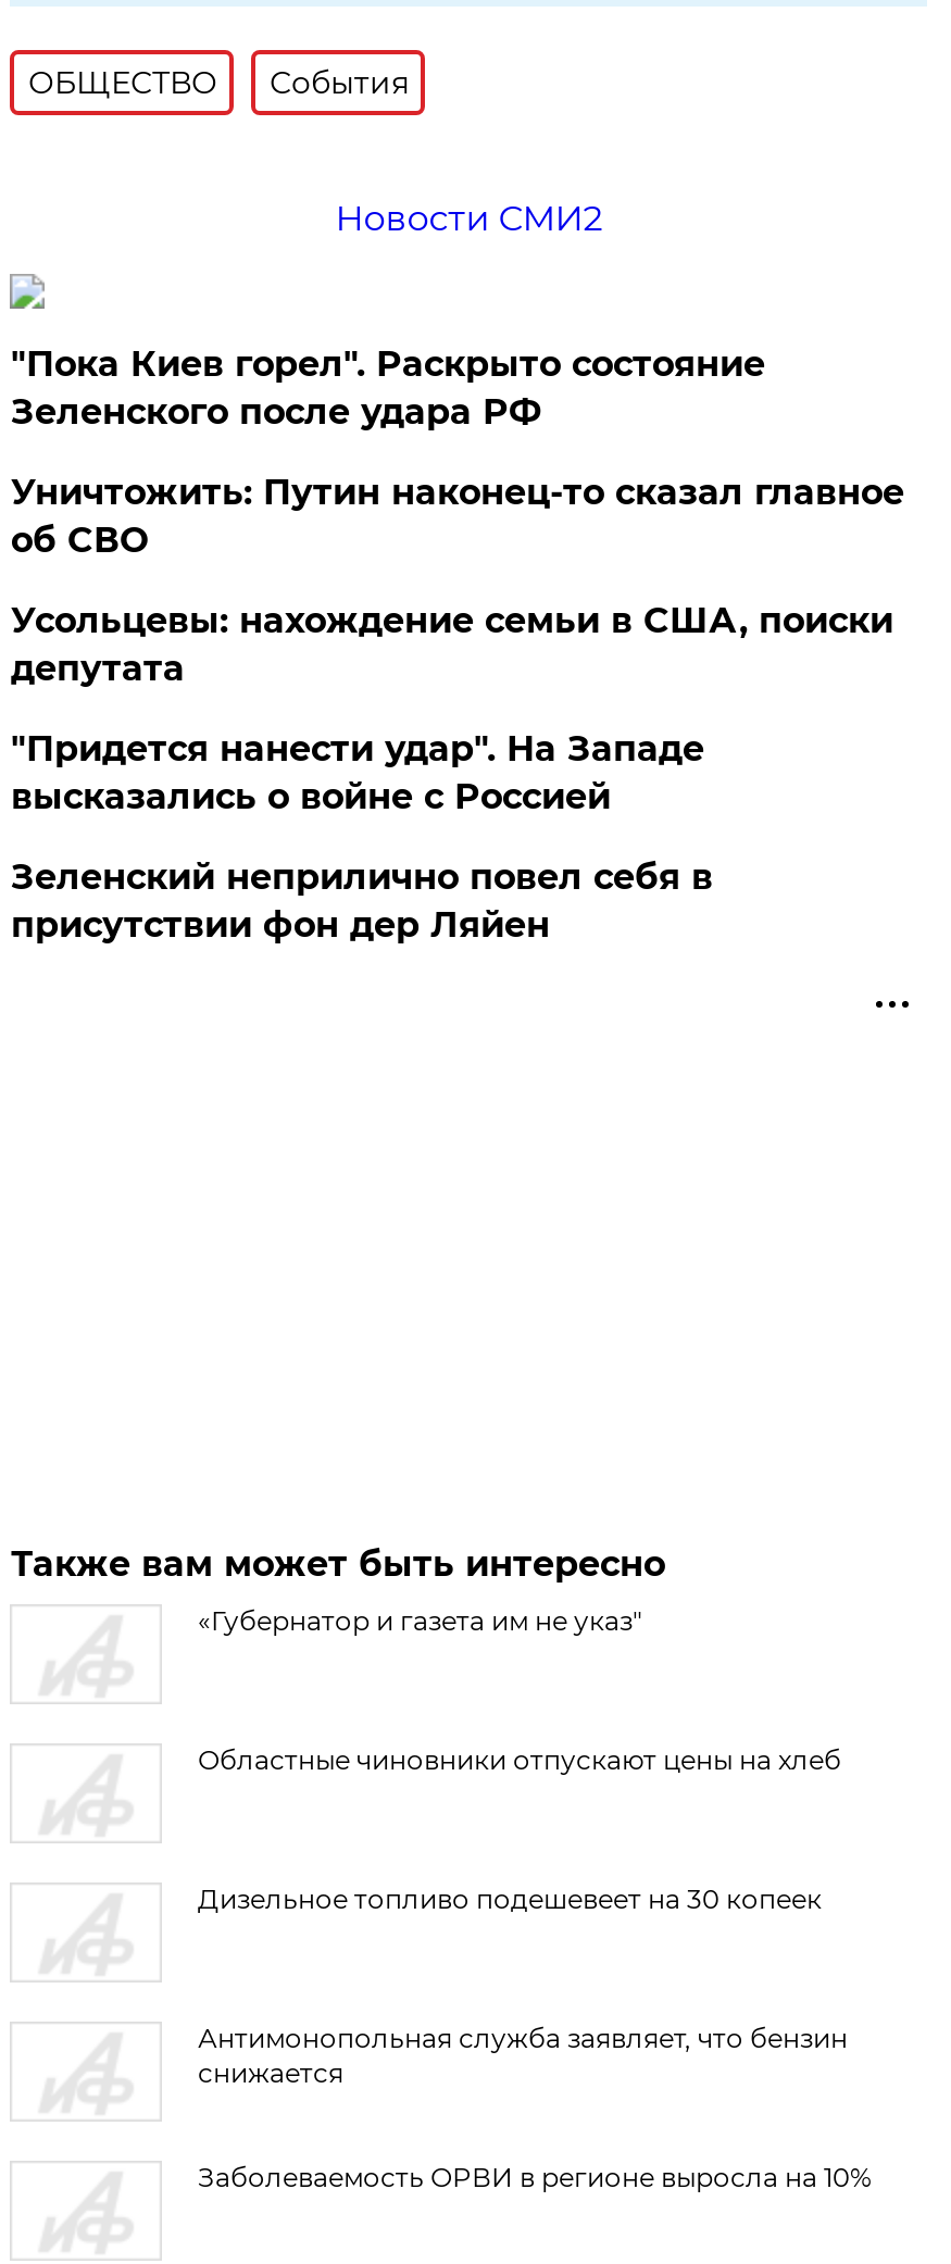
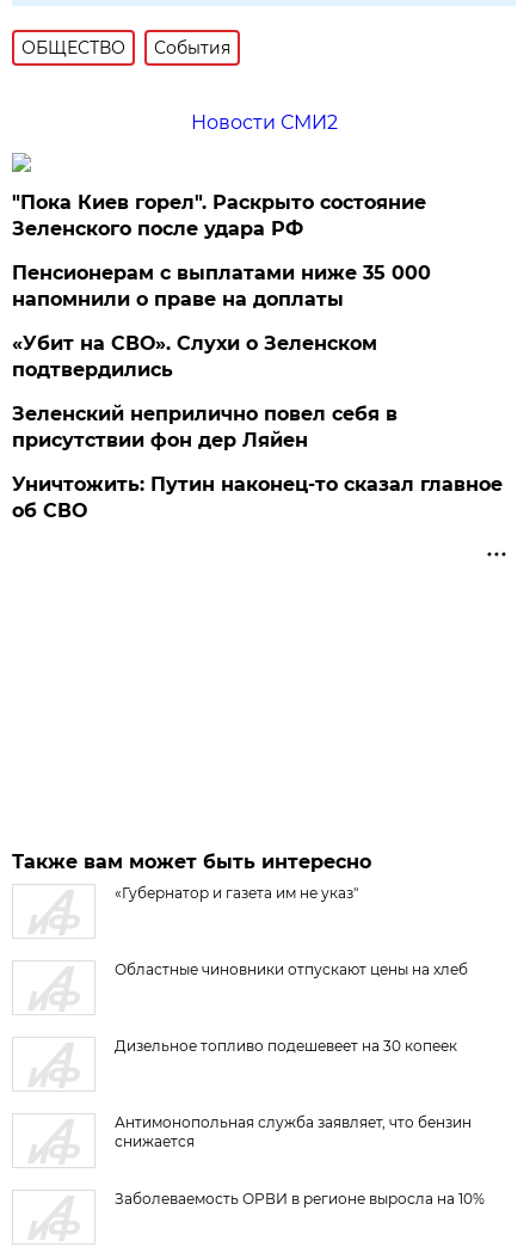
moved [11,472,904,561] -> [12,473,503,522]: Уничтожить: Путин наконец-то сказал главное | об СВО
[11,600,893,817] Усольцевы: нахождение семьи в США, поиски | депутата | "Придется нанести удар". На Западе | высказались о войне с Россией -> [12,262,431,381] Пенсионерам с выплатами ниже 35 000 | напомнили о праве на доплаты | «Убит на СВО». Слухи о Зеленском | подтвердились
moved [11,856,713,946] -> [12,403,398,451]: Зеленский неприлично повел cебя в | присутствии фон дер Ляйен

